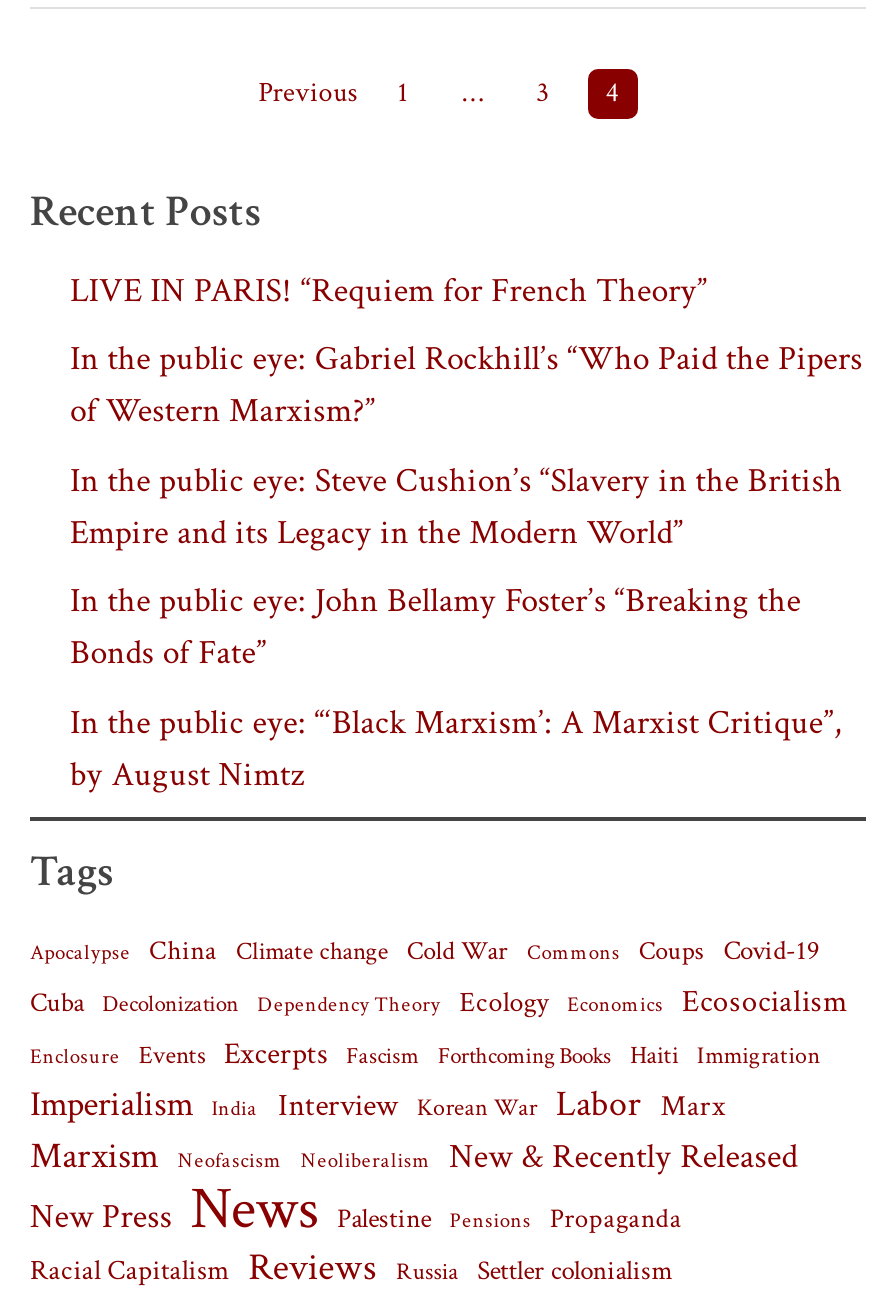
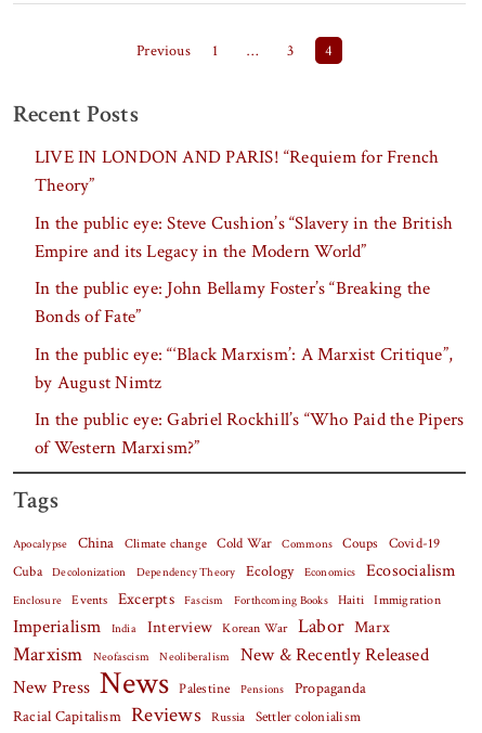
[70,268,707,312] LIVE IN PARIS! “Requiem for French Theory” -> [35,146,439,198] LIVE IN LONDON AND PARIS! “Requiem for French | Theory”
moved [70,337,863,433] -> [35,408,464,460]: In the public eye: Gabriel Rockhill’s “Who Paid the Pipers | of Western Marxism?”
moved [70,458,843,796] -> [35,211,453,394]: In the public eye: Steve Cushion’s “Slavery in the British | Empire and its Legacy in the Modern World” | In the public eye: John Bellamy Foster’s “Breaking the | Bonds of Fate” | In the public eye: “‘Black Marxism’: A Marxist Critique”, | by August Nimtz

